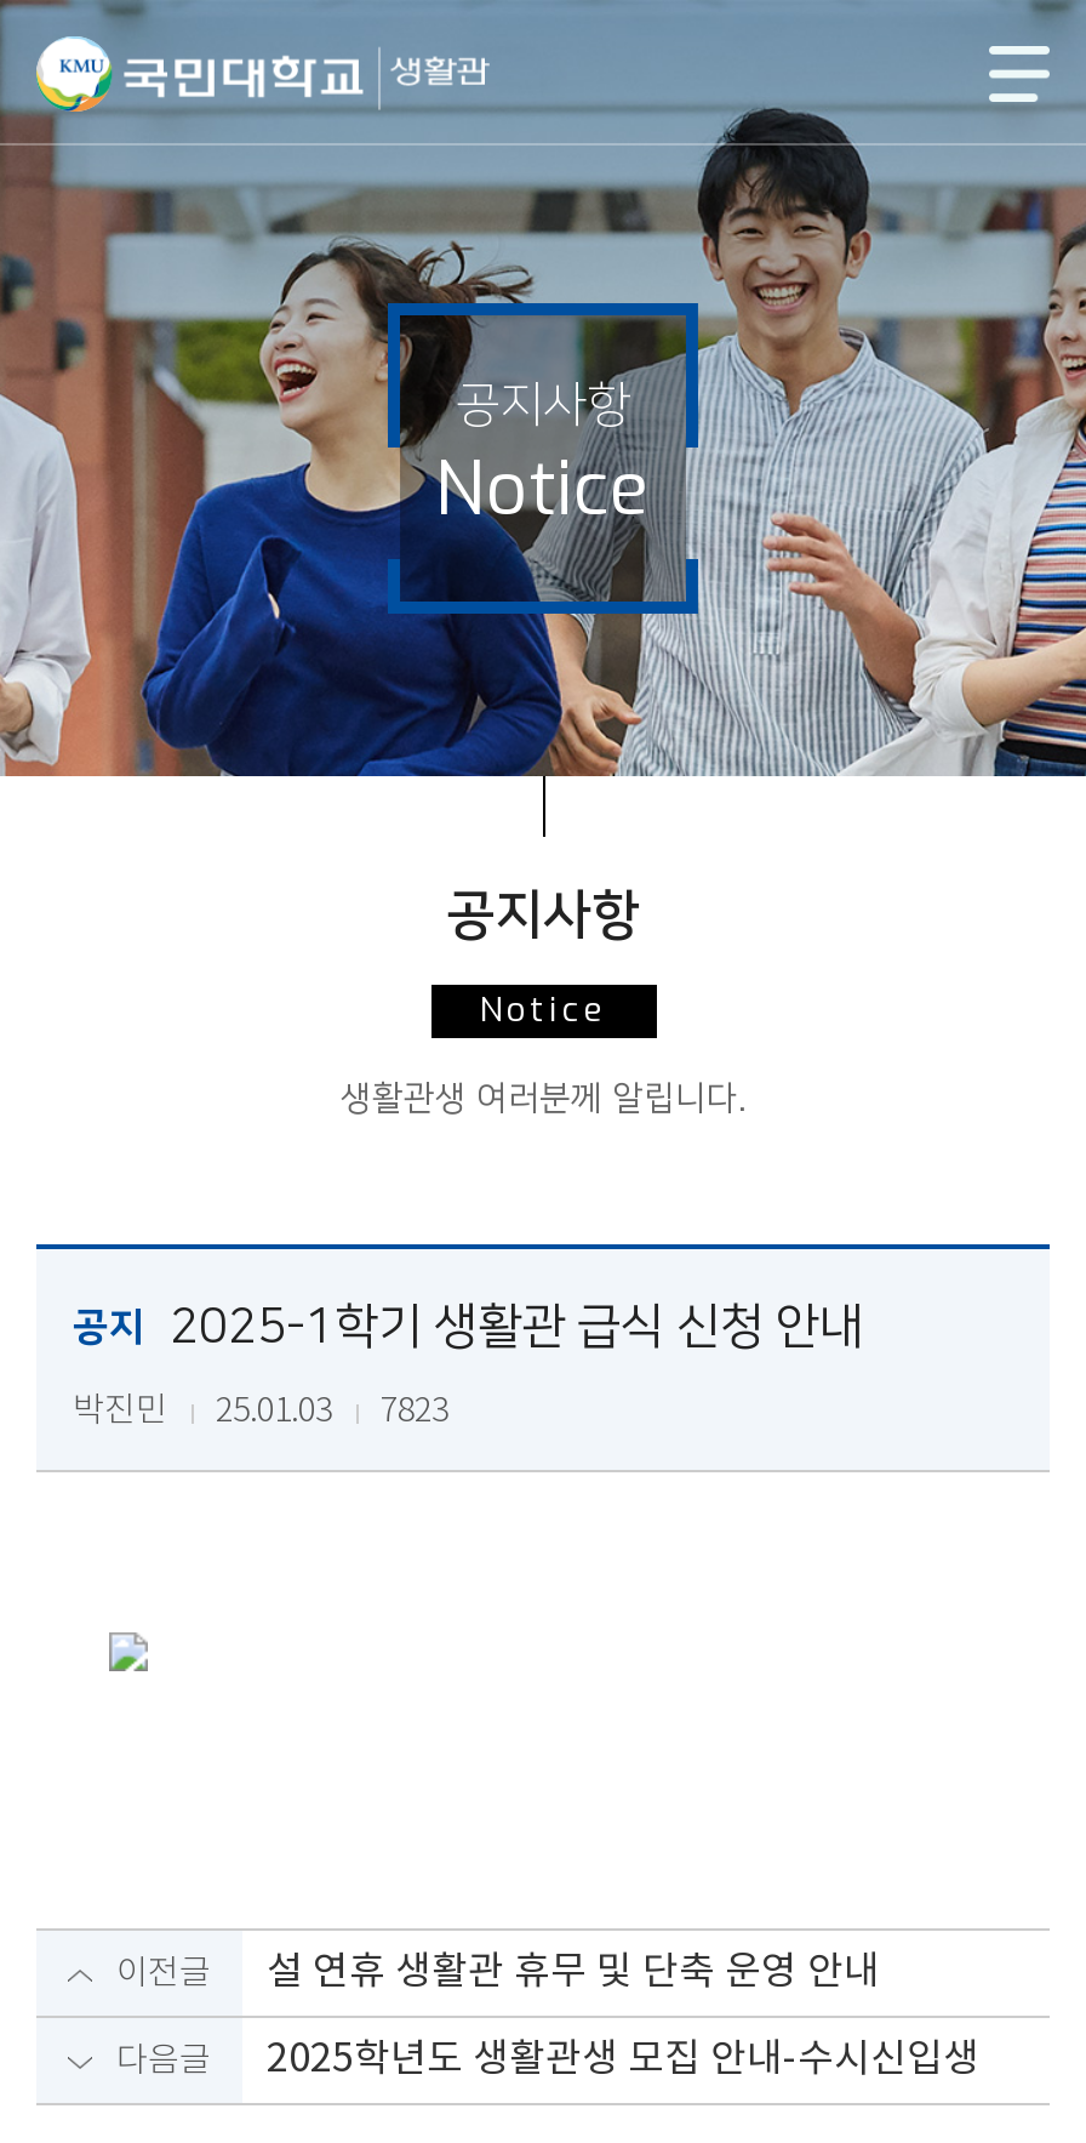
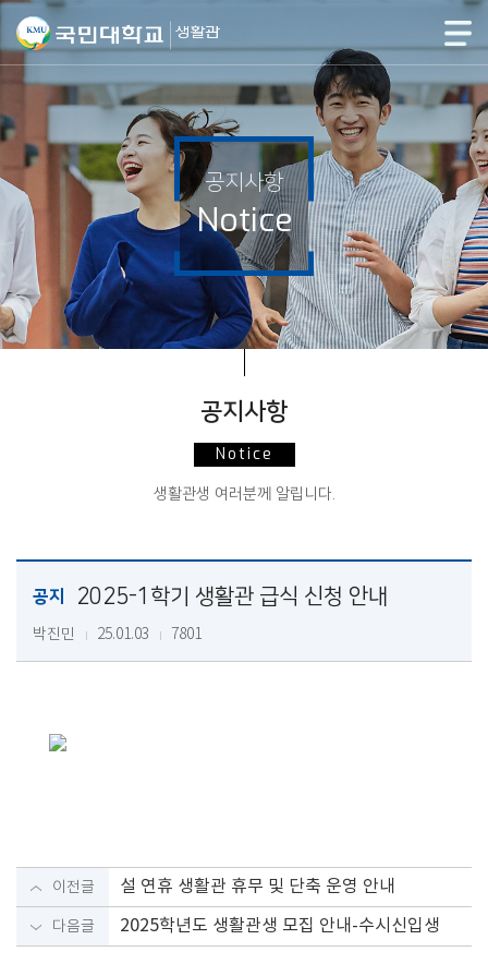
[73,1392,448,1431] 박진민 25.01.03 7823 -> [33,626,202,643] 박진민 25.01.03 7801

